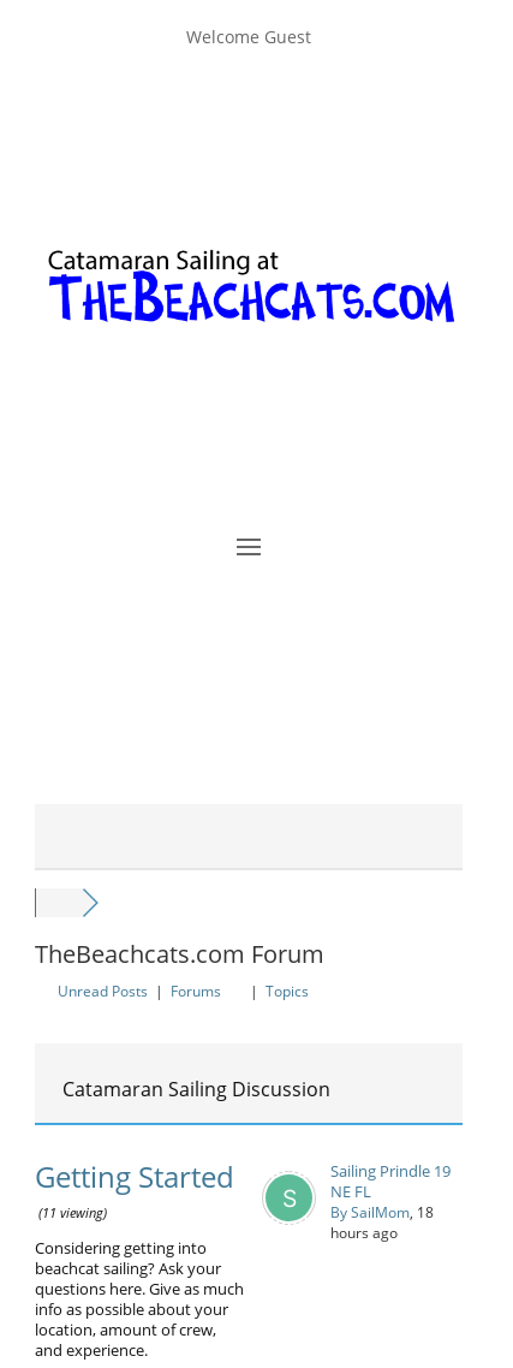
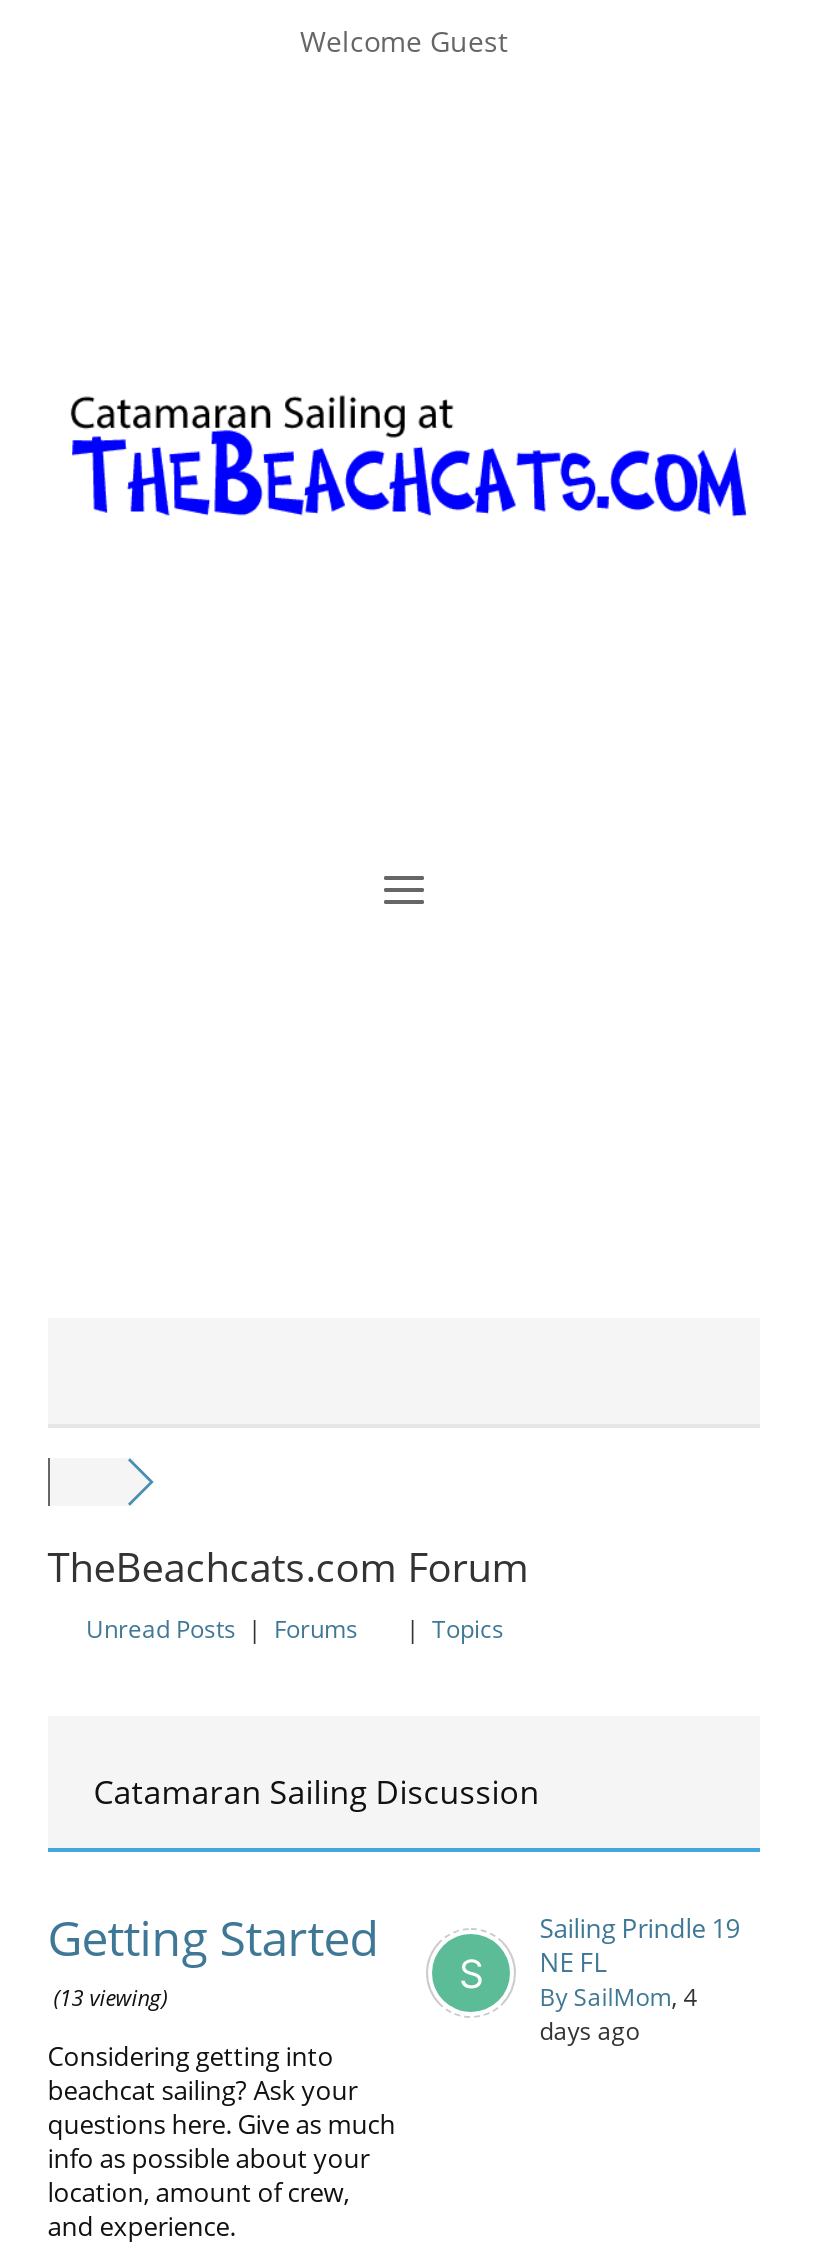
[38,1203,107,1221] (11 viewing) -> [54,1982,168,2012] (13 viewing)
[330,1202,433,1222] By SailMom, 18 -> [539,1980,697,2014] By SailMom, 4
[330,1222,397,1243] hours ago -> [539,2014,639,2048] days ago

